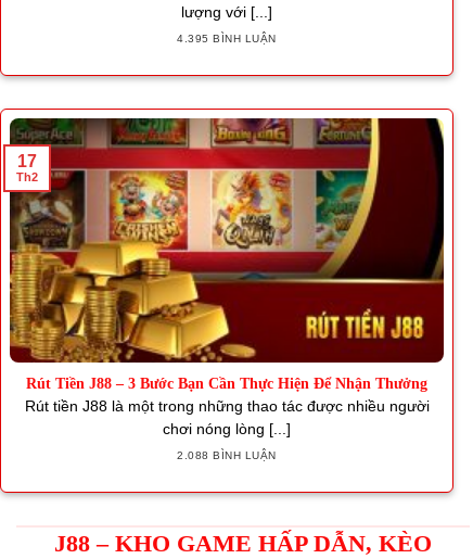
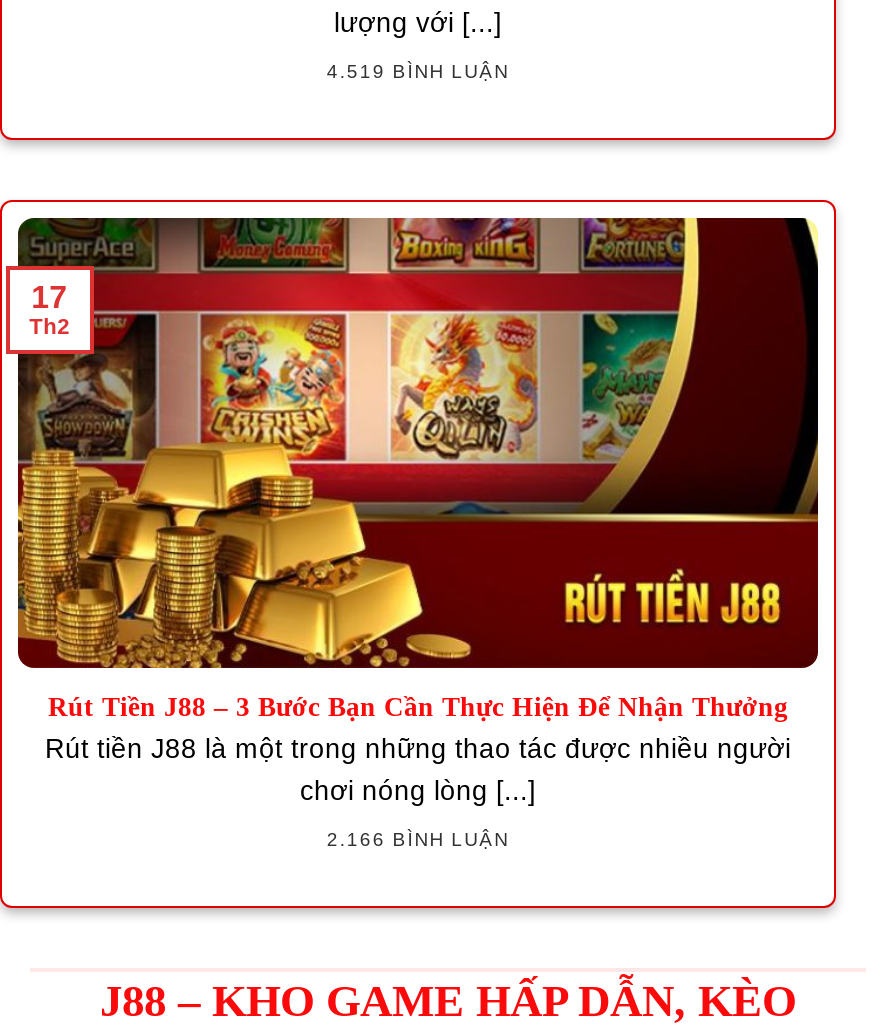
[177,33,276,45] 4.395 BÌNH LUẬN -> [327,61,509,83] 4.519 BÌNH LUẬN
[177,449,276,461] 2.088 BÌNH LUẬN -> [327,828,509,850] 2.166 BÌNH LUẬN

